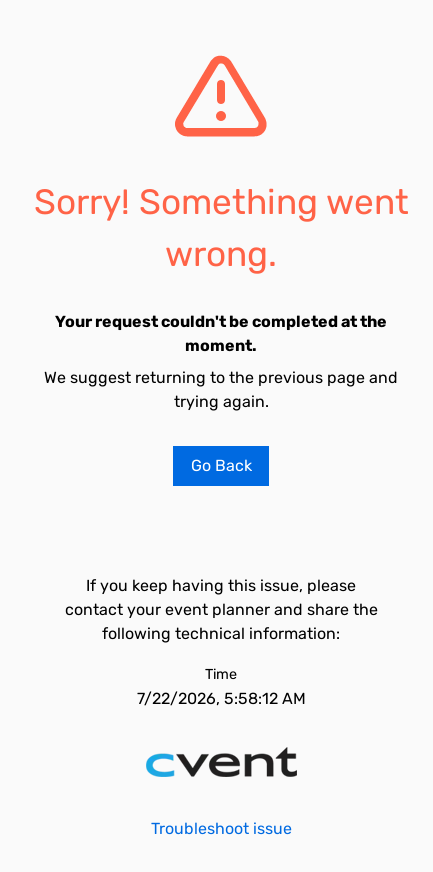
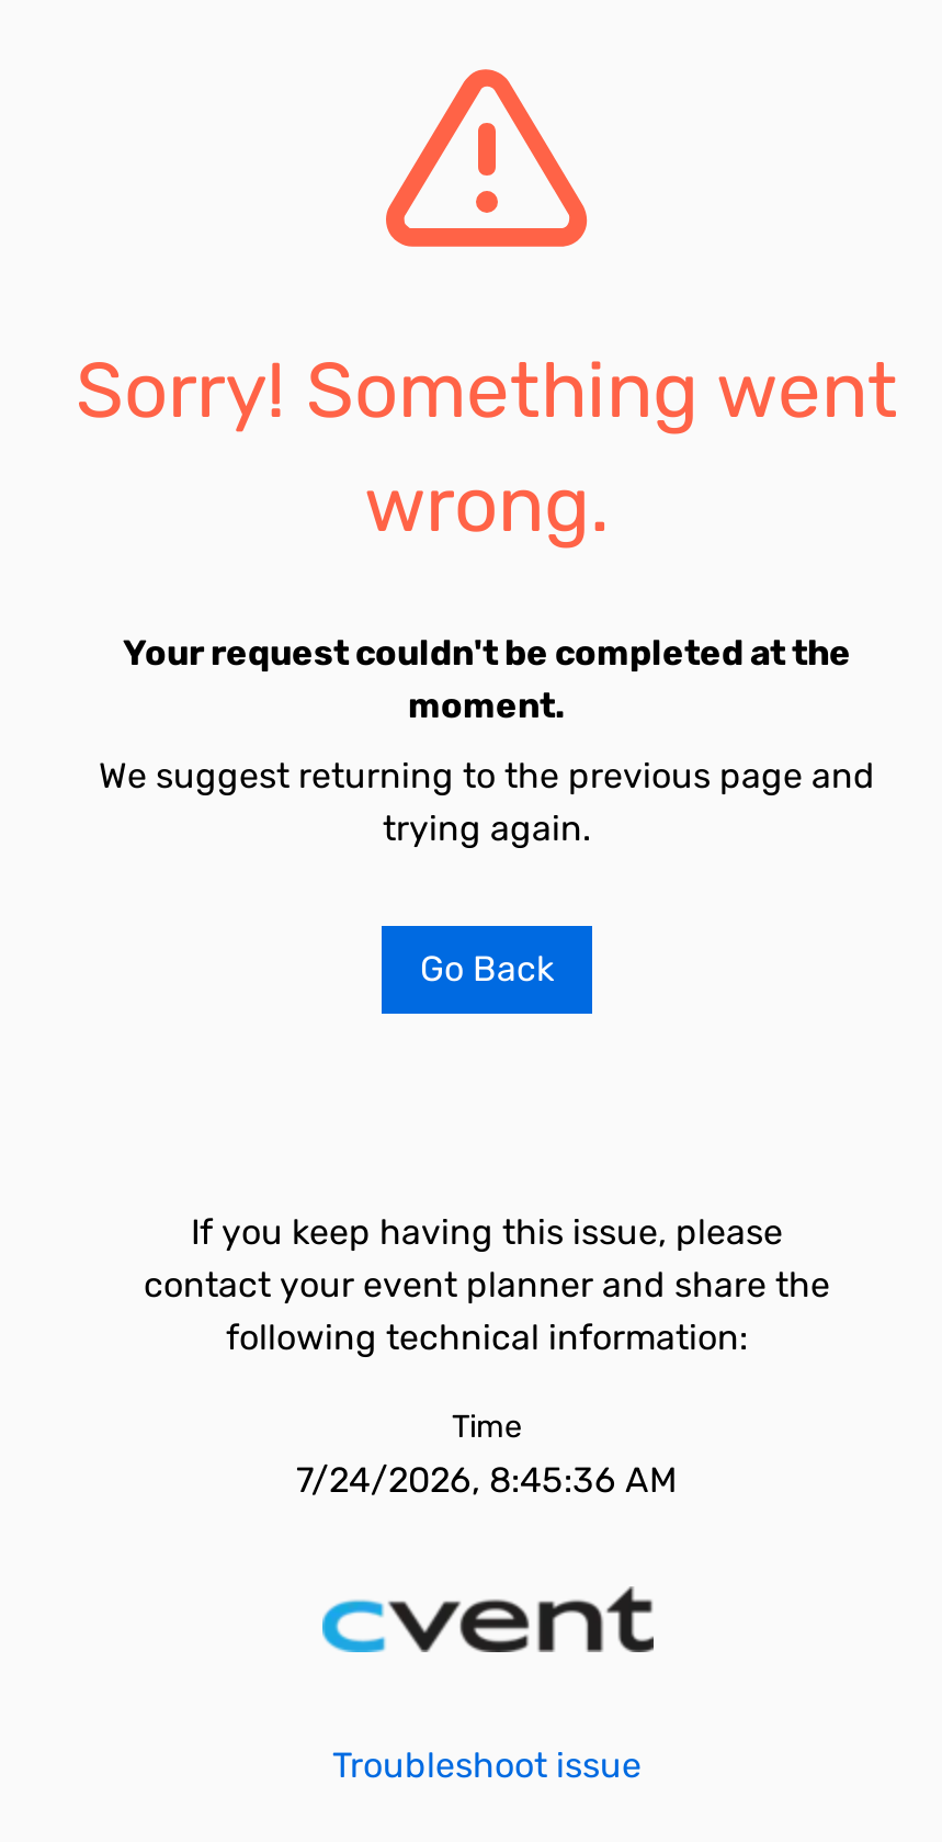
[136,689,305,708] 7/22/2026, 5:58:12 AM -> [296,1459,678,1501] 7/24/2026, 8:45:36 AM

